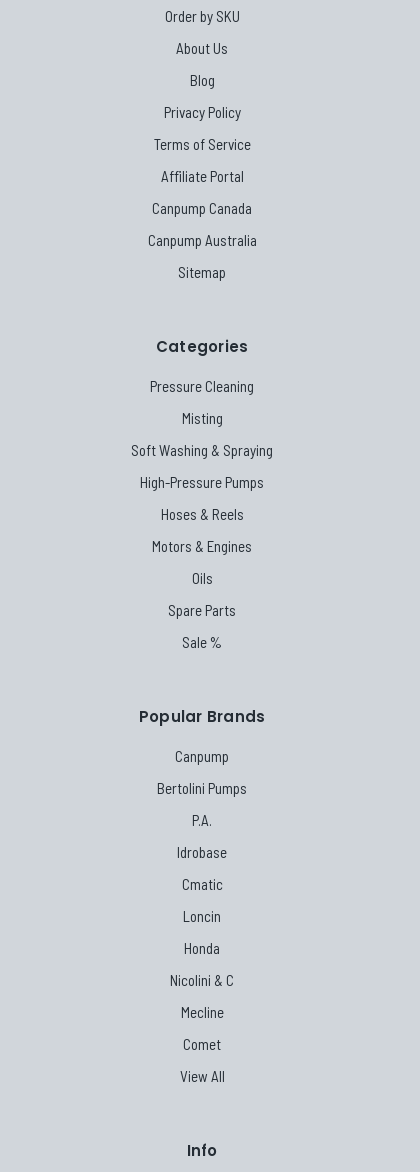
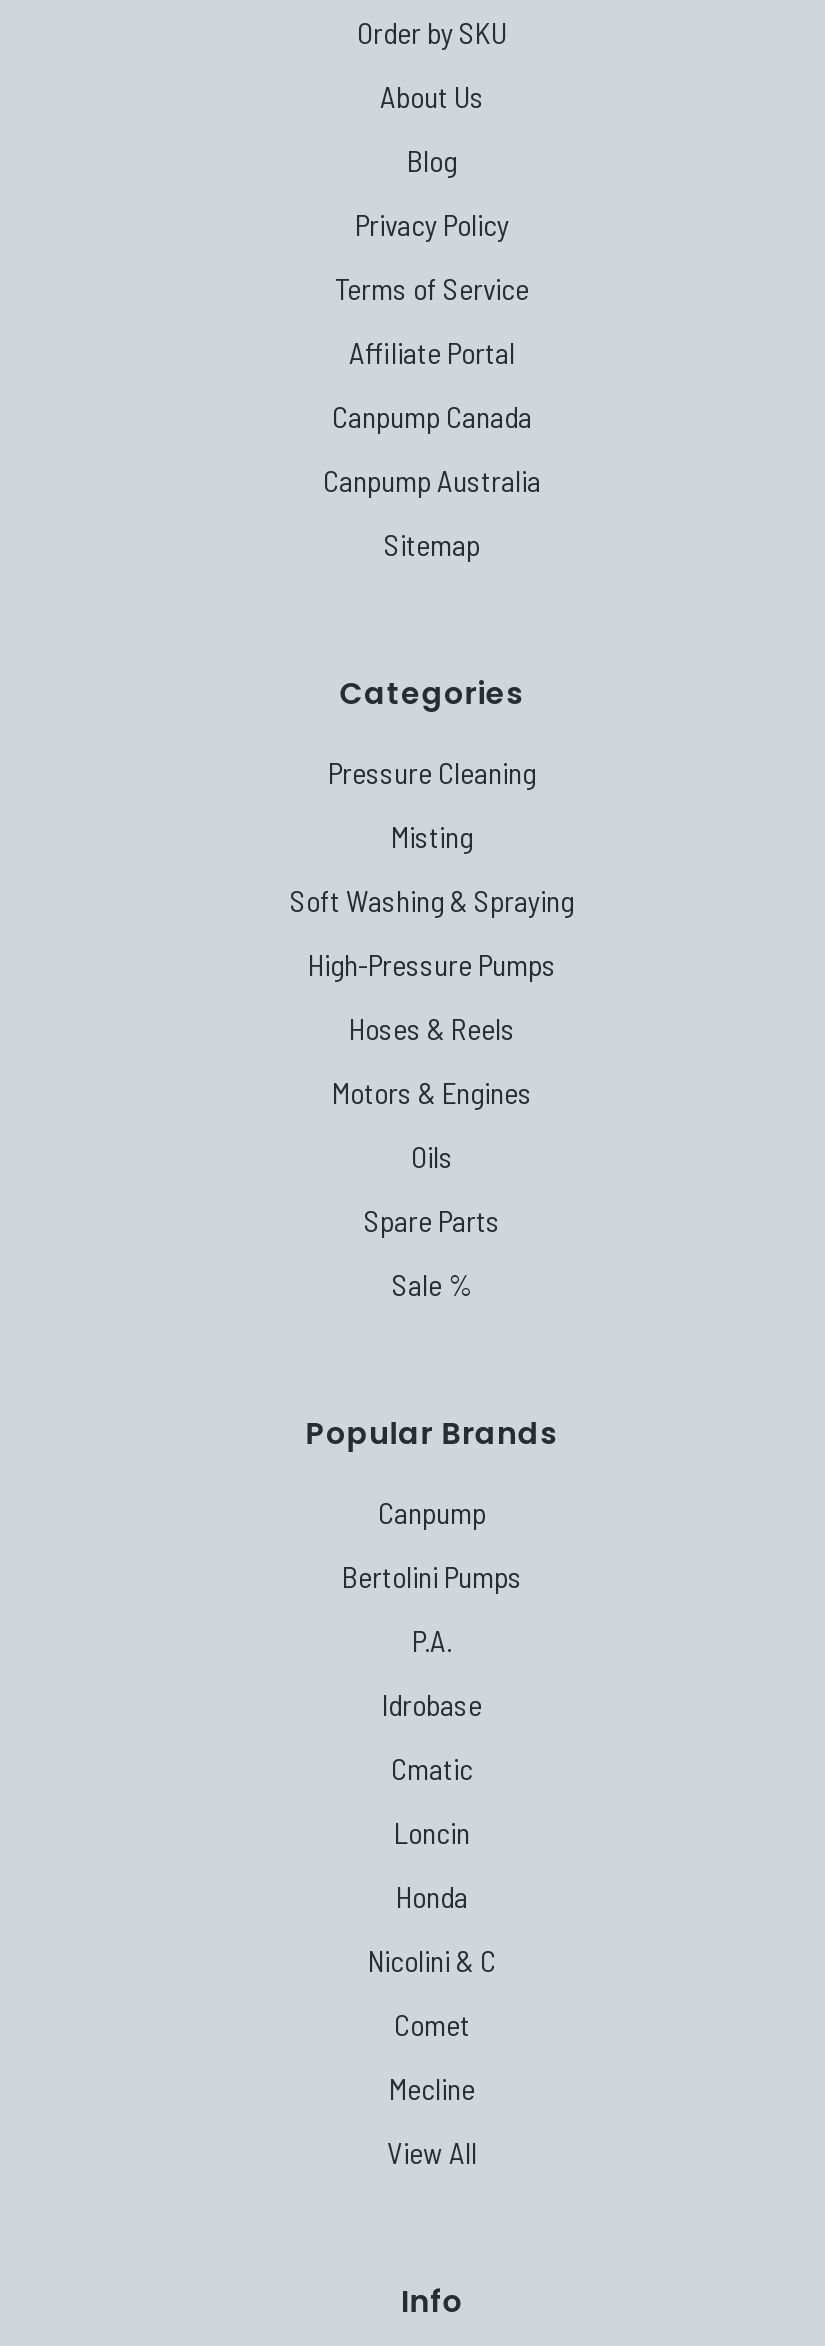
moved [180,1003,223,1021] -> [389,2070,475,2106]: Mecline
moved [183,1035,221,1053] -> [394,2006,470,2042]: Comet

